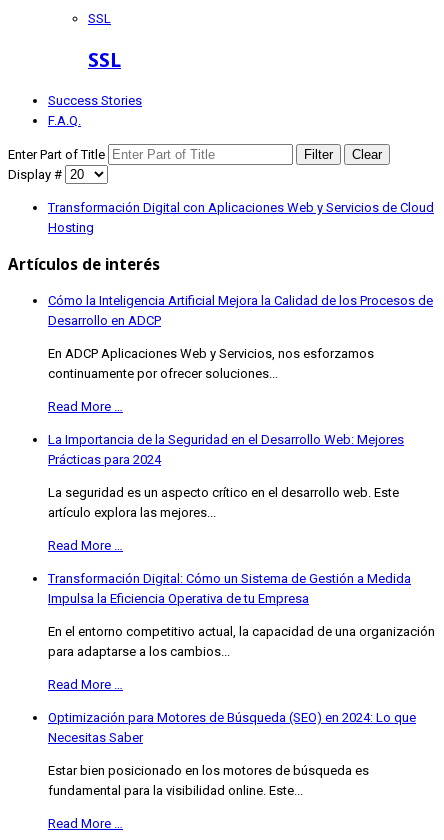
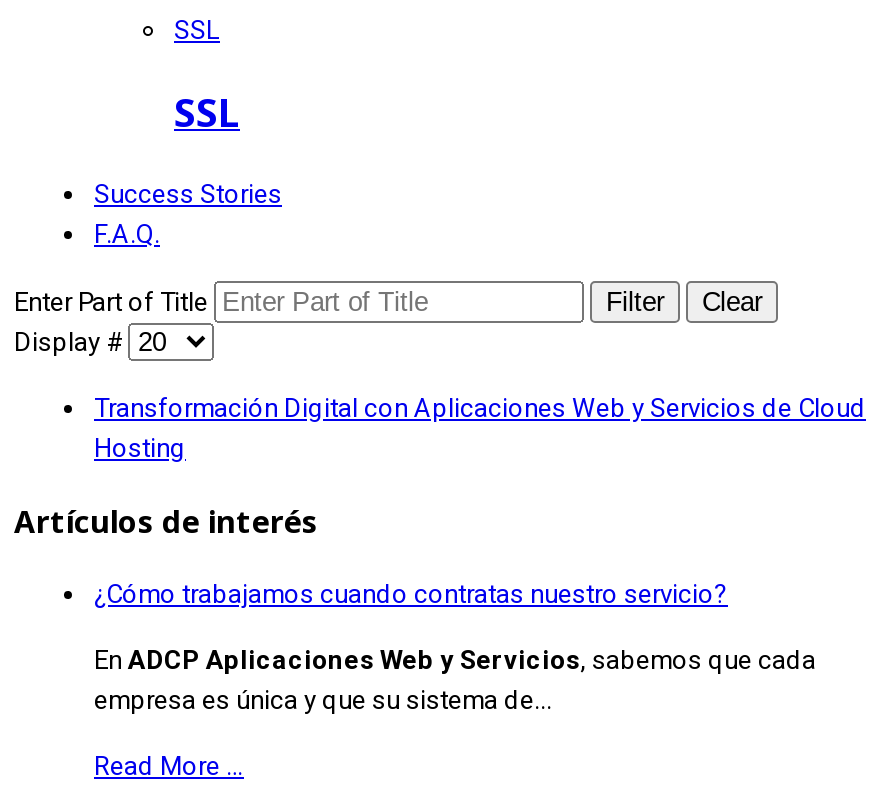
[48,293,435,798] Cómo la Inteligencia Artificial Mejora la Calidad de los Procesos de | Desarrollo en ADCP | En ADCP Aplicaciones Web y Servicios, nos esforzamos | continuamente por ofrecer soluciones... | Read More … | La Importancia de la Seguridad en el Desarrollo Web: Mejores | Prácticas para 2024 | La seguridad es un aspecto crítico en el desarrollo web. Este | artículo explora las mejores... | Read More … | Transformación Digital: Cómo un Sistema de Gestión a Medida | Impulsa la Eficiencia Operativa de tu Empresa | En el entorno competitivo actual, la capacidad de una organización | para adaptarse a los cambios... | Read More … | Optimización para Motores de Búsqueda (SEO) en 2024: Lo que | Necesitas Saber | Estar bien posicionado en los motores de búsqueda es | fundamental para la visibilidad online. Este... -> [94,580,816,716] ¿Cómo trabajamos cuando contratas nuestro servicio? | En ADCP Aplicaciones Web y Servicios, sabemos que cada | empresa es única y que su sistema de...

